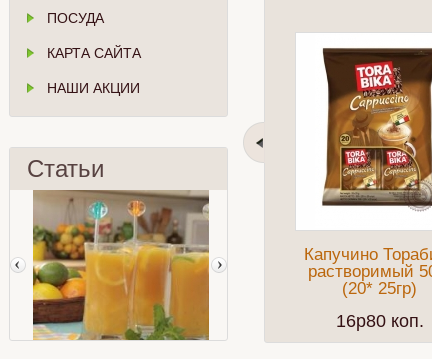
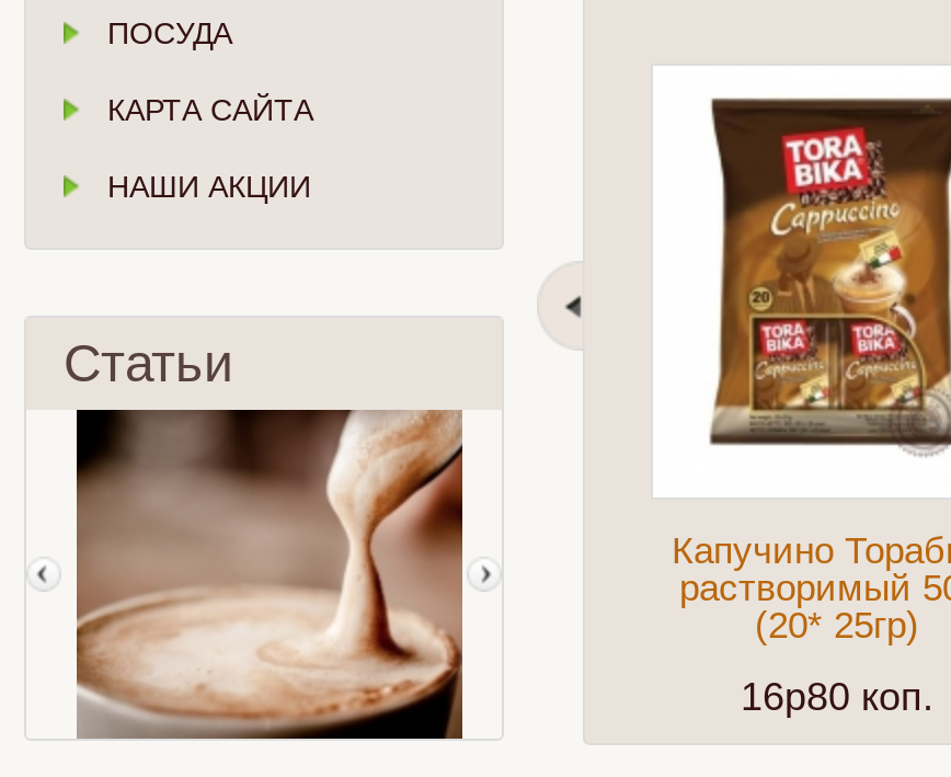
[32,190,209,341] [image] -> [75,408,462,741] [image]

